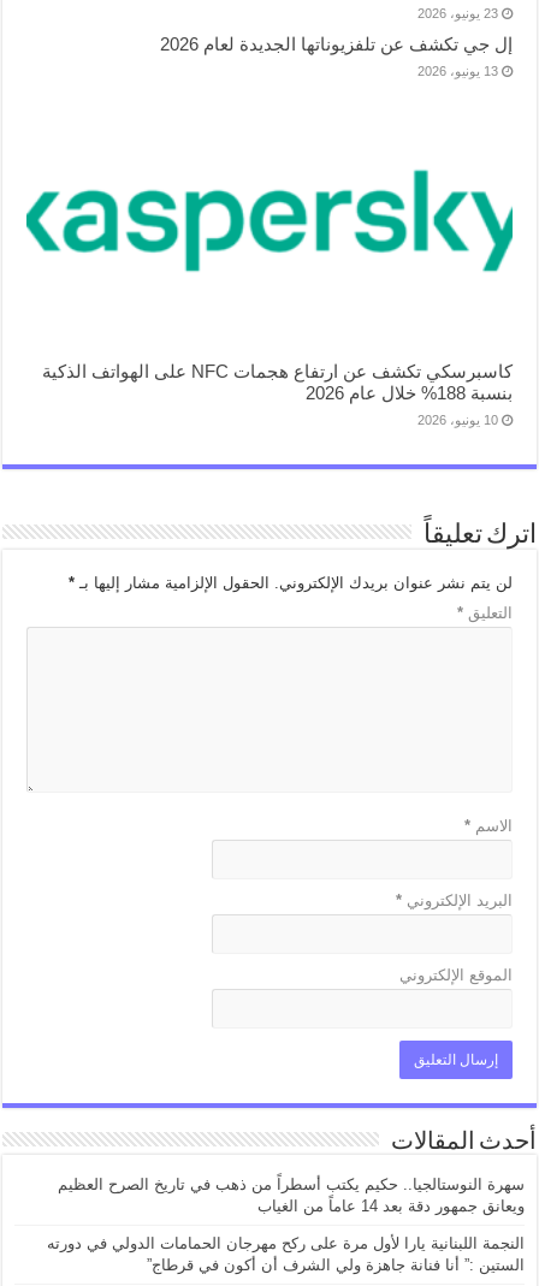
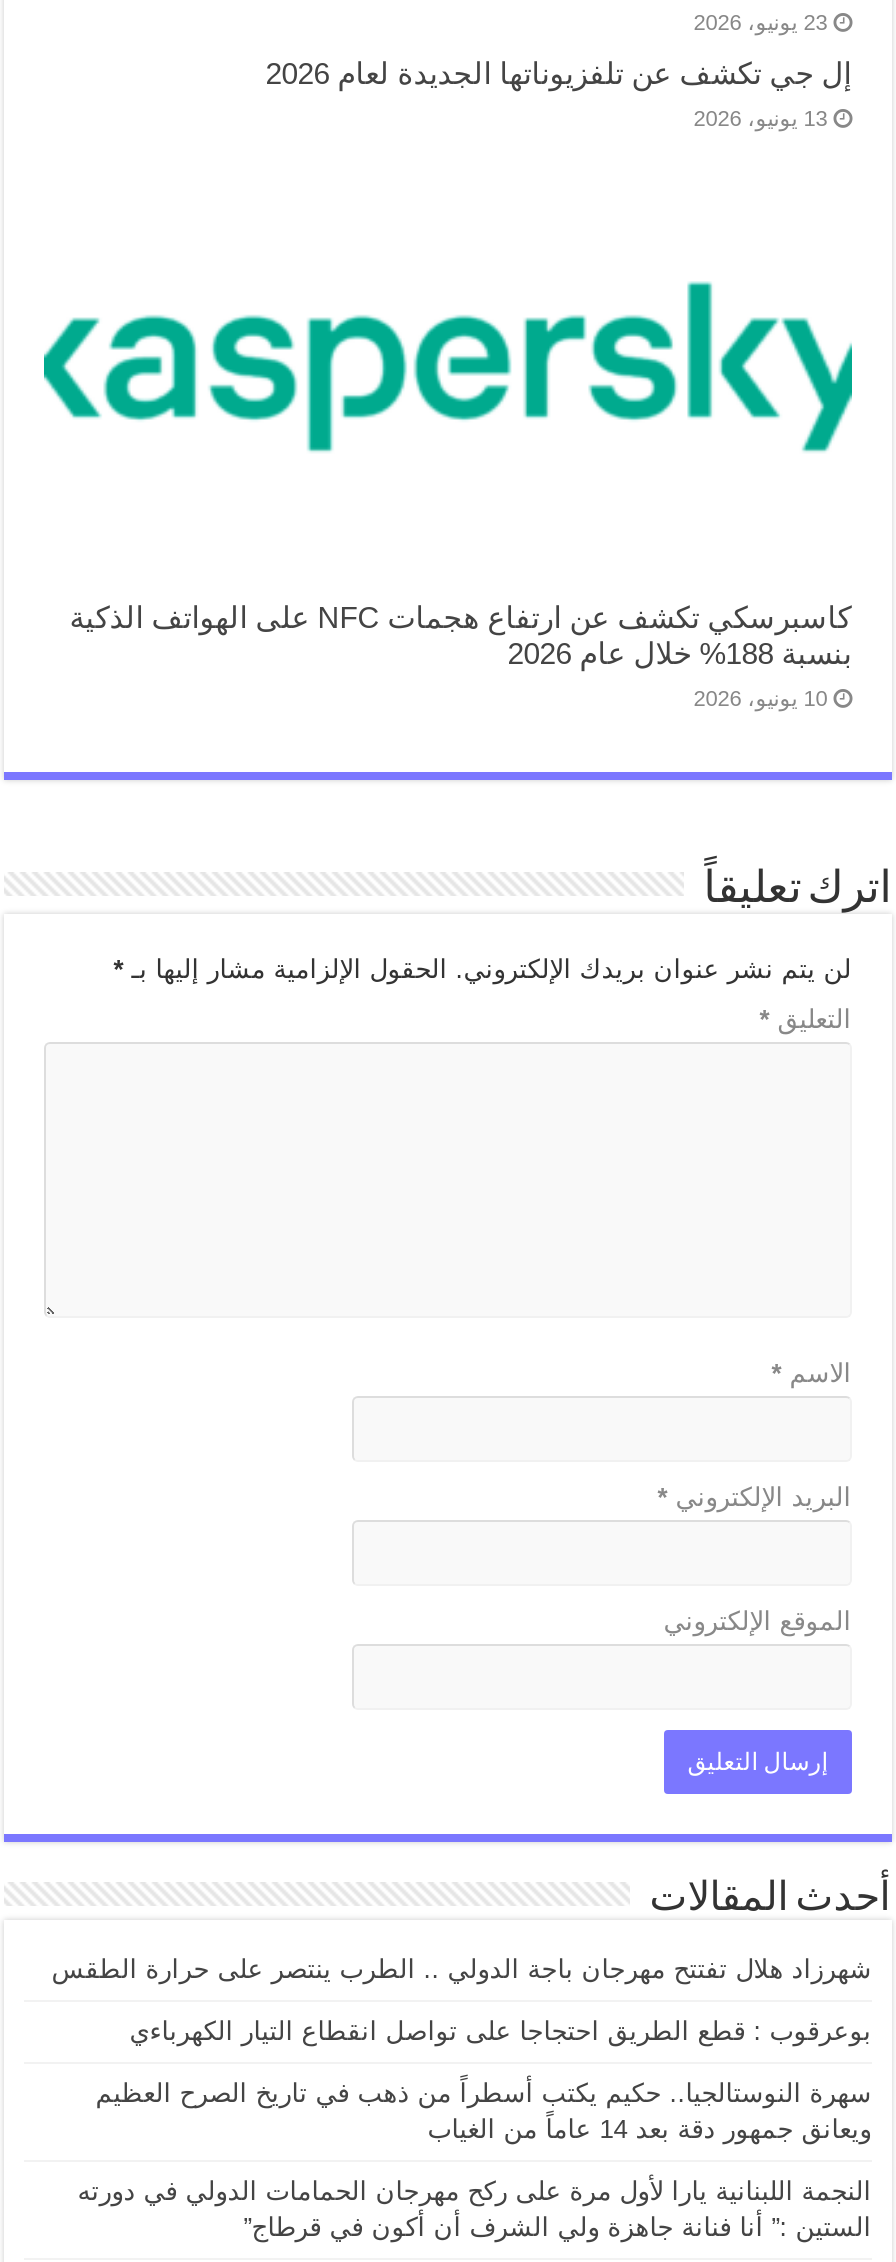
none -> [52,1955,872,2047] شهرزاد هلال تفتتح مهرجان باجة الدولي .. الطرب ينتصر على حرارة الطقس | بوعرقوب : قطع الطريق احتجاجا على تواصل انقطاع التيار الكهرباءي

